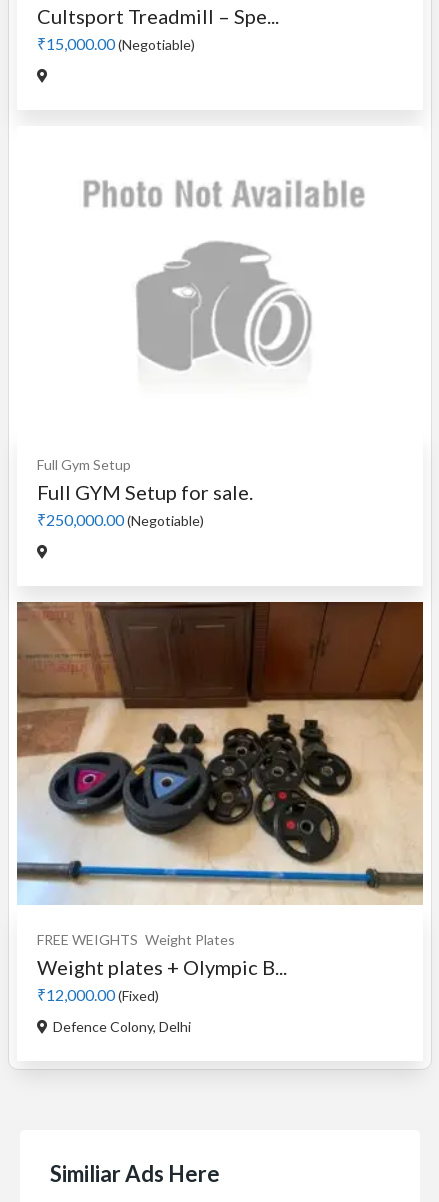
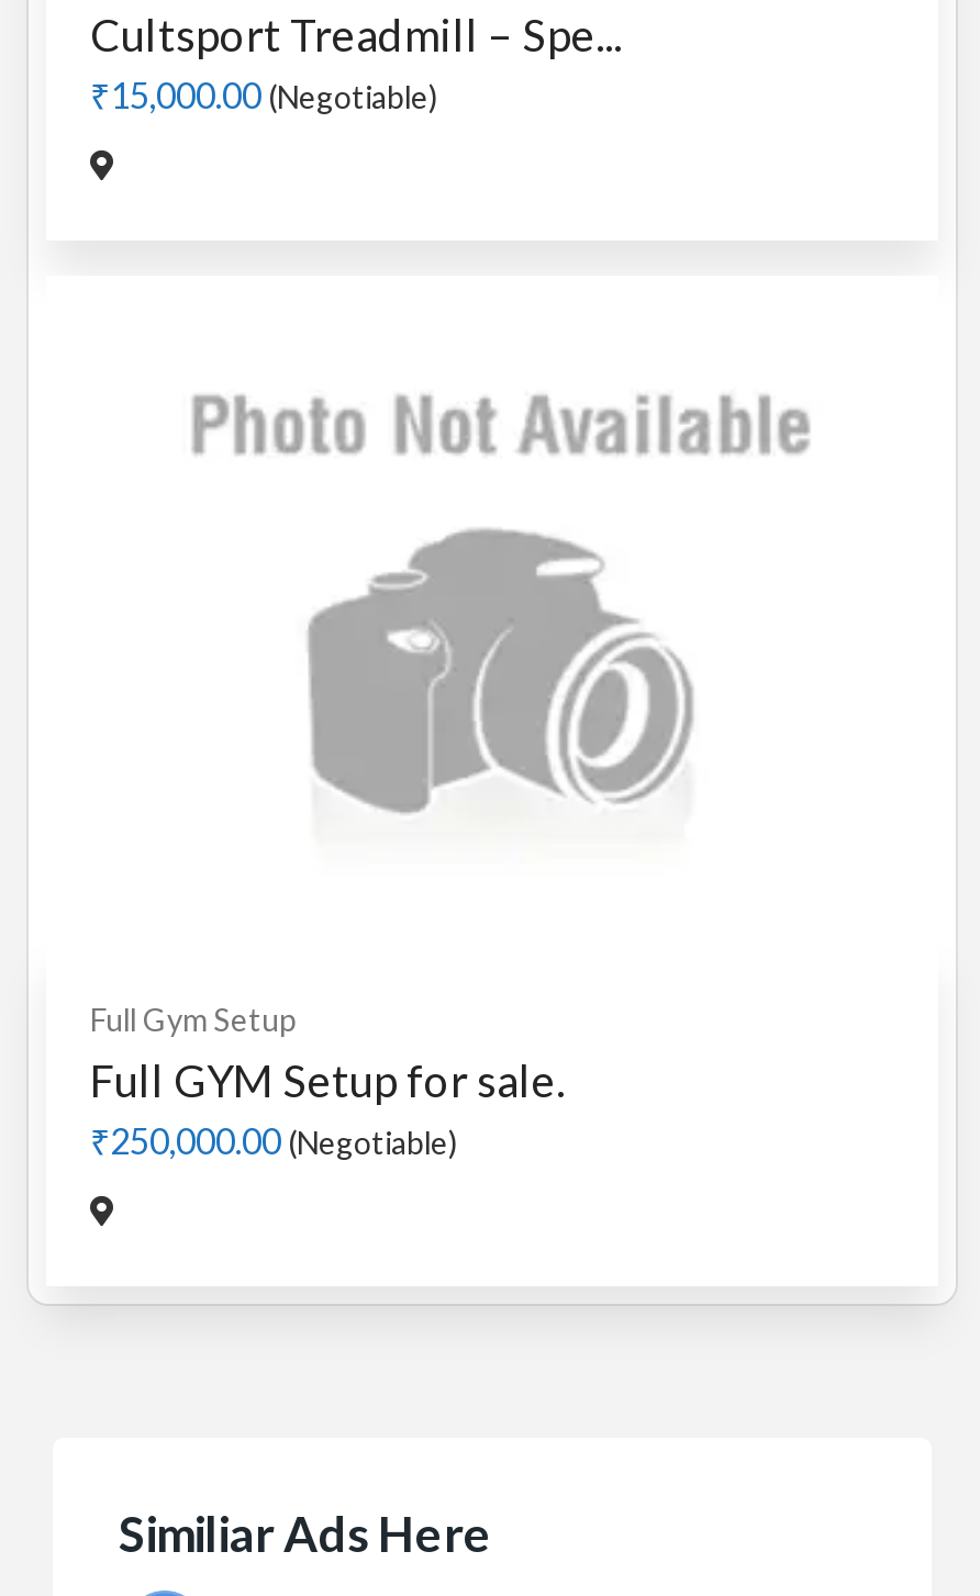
[16,601,424,1035] [image] | FREE WEIGHTS Weight Plates | Weight plates + Olympic B... | ₹12,000.00 (Fixed) | Defence Colony, Delhi -> none

